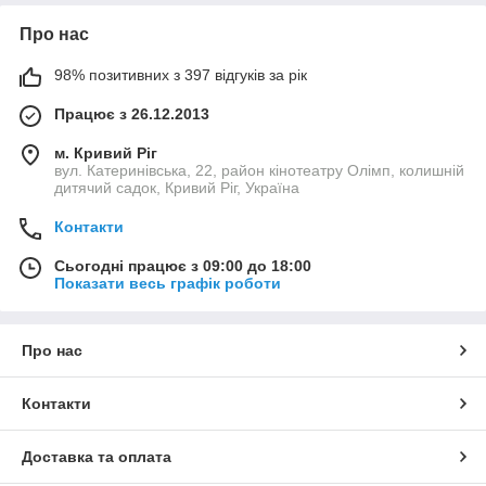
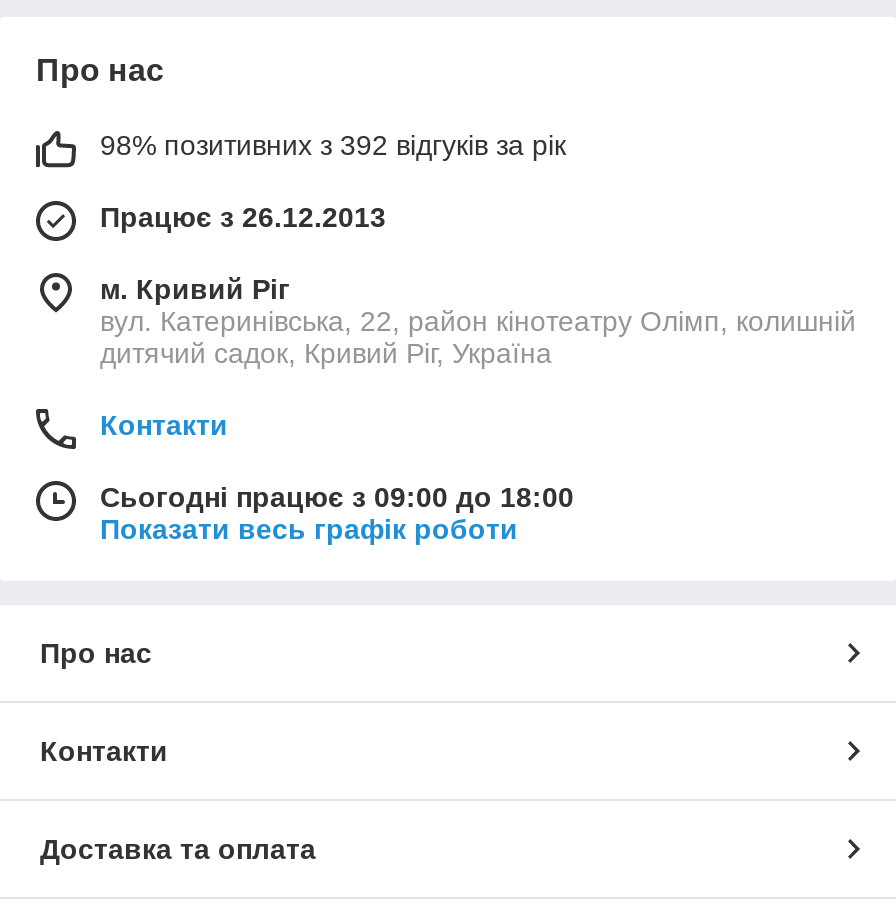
[54,66,307,83] 98% позитивних з 397 відгуків за рік -> [100,128,566,160] 98% позитивних з 392 відгуків за рік

